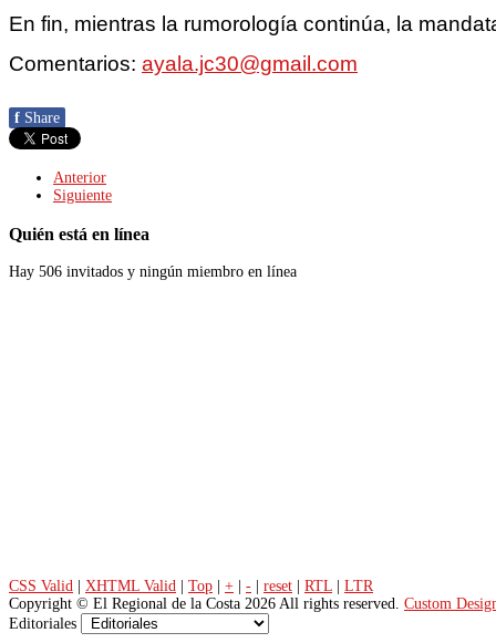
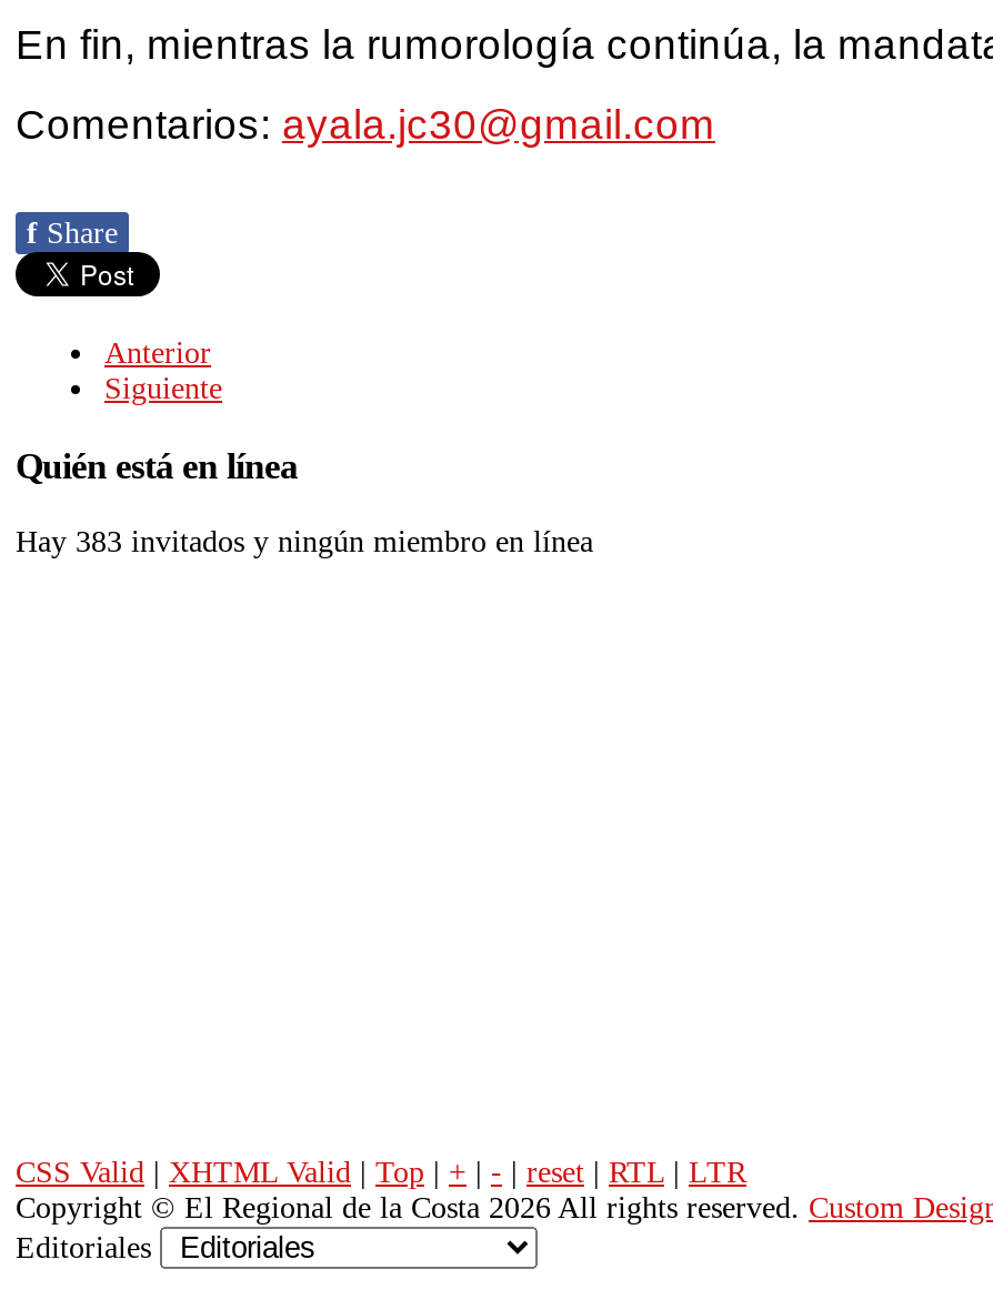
[9,263,297,280] Hay 506 invitados y ningún miembro en línea -> [16,525,593,558] Hay 383 invitados y ningún miembro en línea

